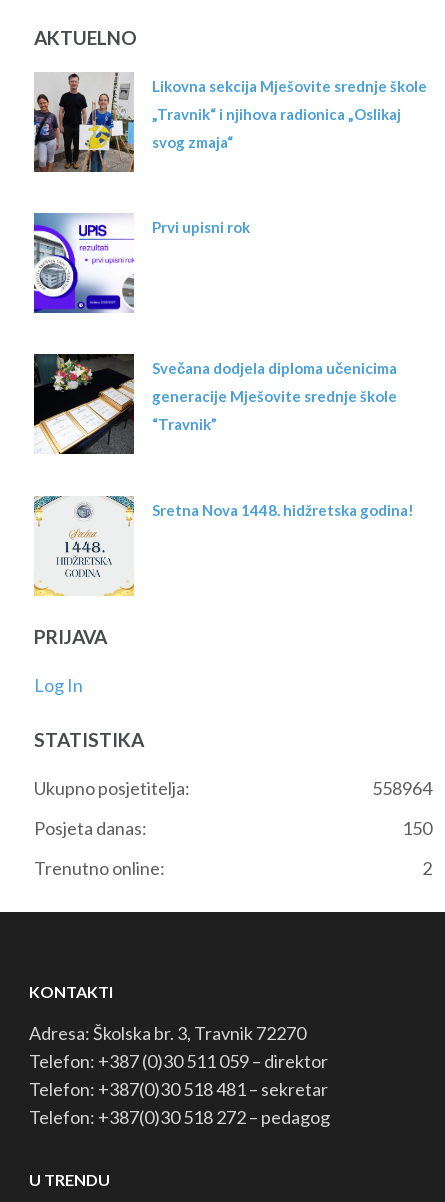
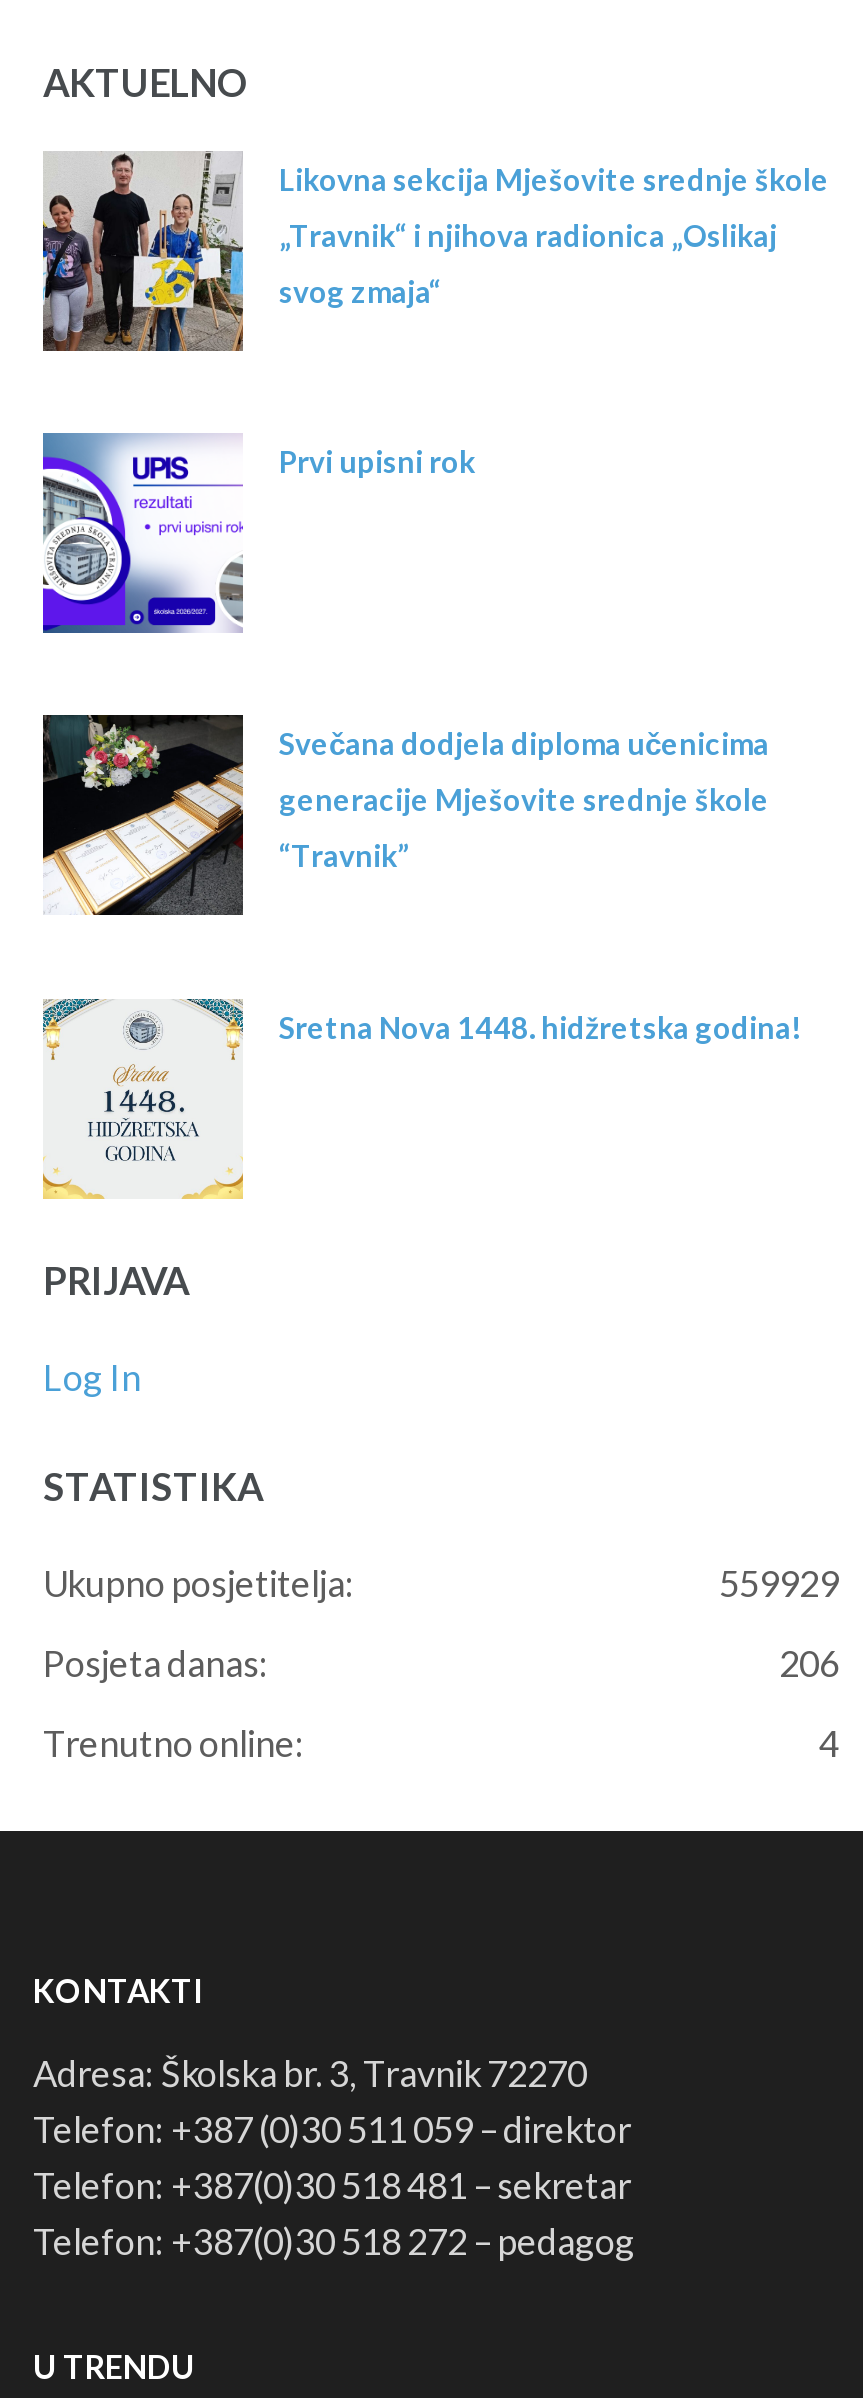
[372,777,432,799] 558964 -> [719,1561,839,1605] 559929
[402,817,432,839] 150 -> [779,1641,839,1685] 206
[422,857,432,879] 2 -> [819,1721,839,1765] 4

